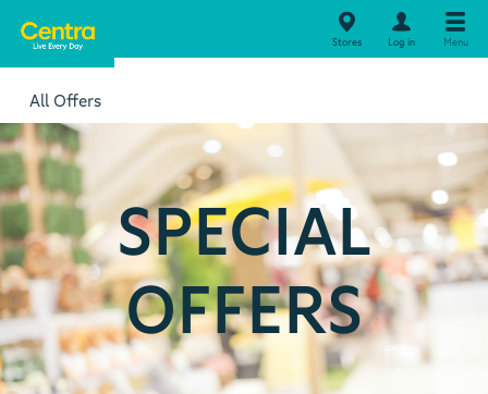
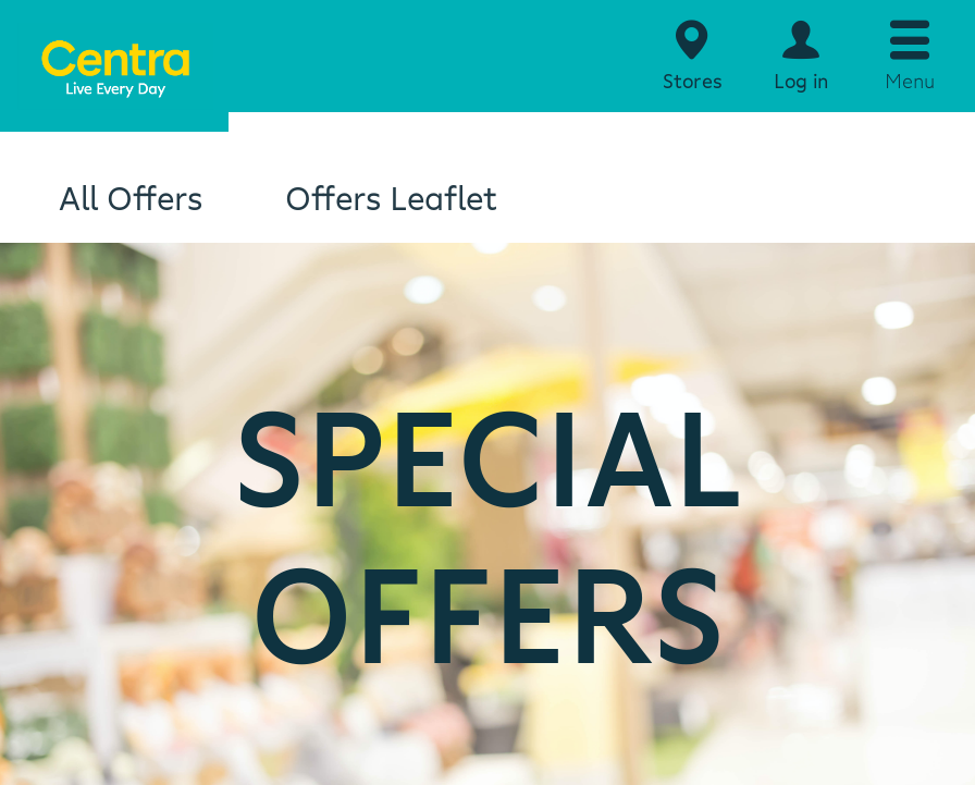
none -> [285,175,498,219] Offers Leaflet

